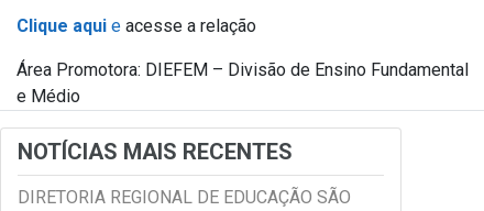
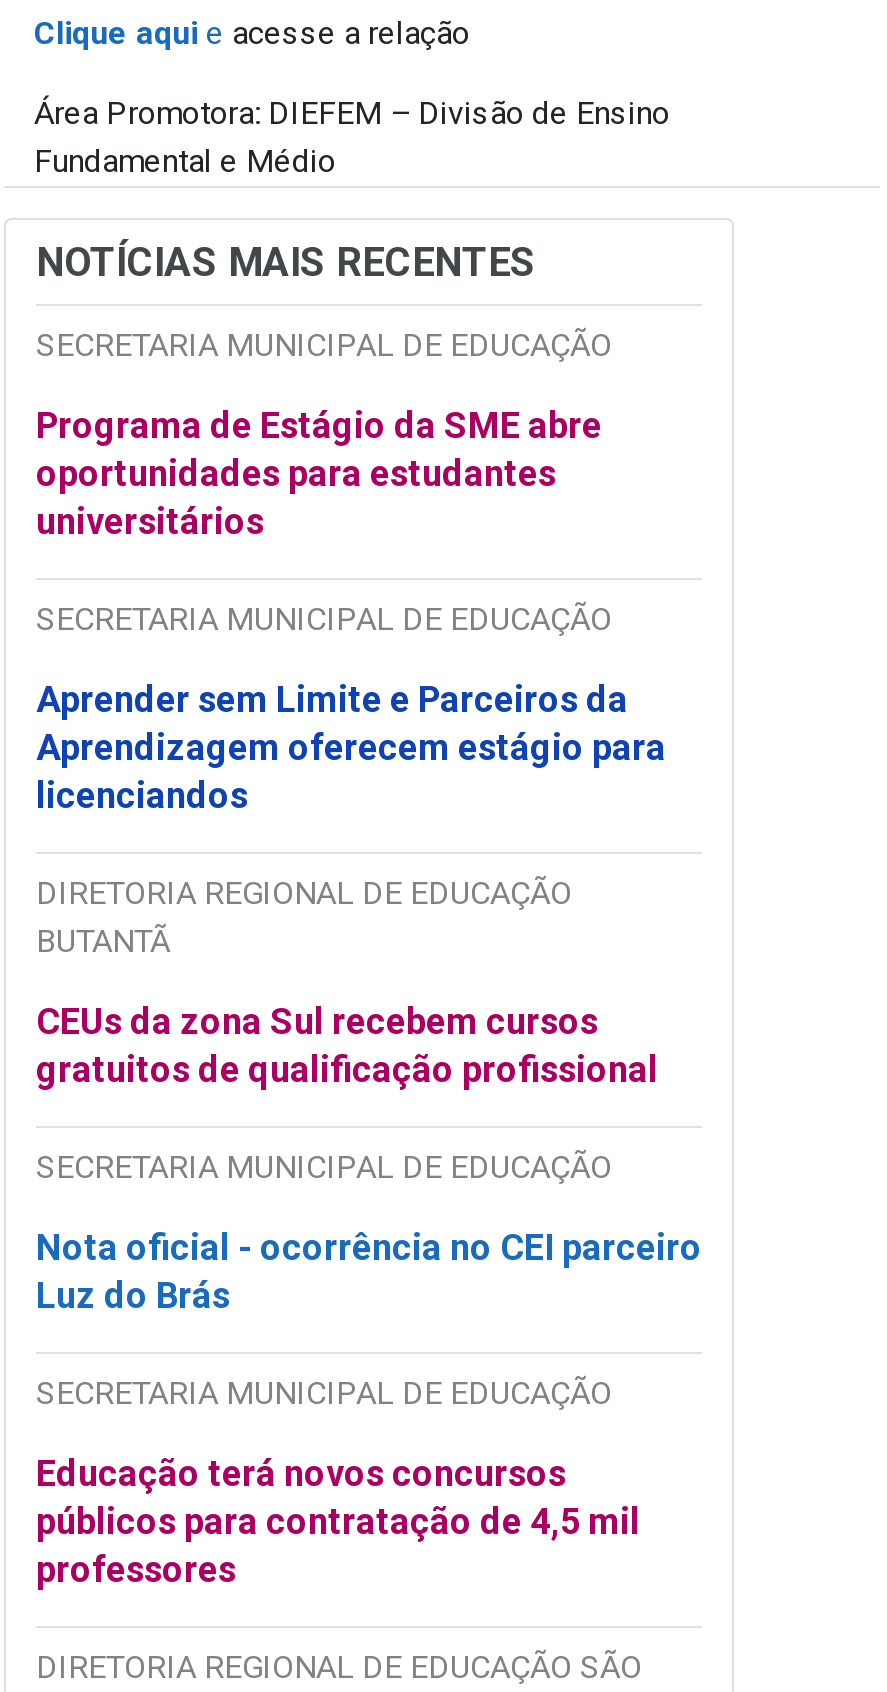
none -> [36,326,702,1590] SECRETARIA MUNICIPAL DE EDUCAÇÃO | Programa de Estágio da SME abre | oportunidades para estudantes | universitários | SECRETARIA MUNICIPAL DE EDUCAÇÃO | Aprender sem Limite e Parceiros da | Aprendizagem oferecem estágio para | licenciandos | DIRETORIA REGIONAL DE EDUCAÇÃO | BUTANTÃ | CEUs da zona Sul recebem cursos | gratuitos de qualificação profissional | SECRETARIA MUNICIPAL DE EDUCAÇÃO | Nota oficial - ocorrência no CEI parceiro | Luz do Brás | SECRETARIA MUNICIPAL DE EDUCAÇÃO | Educação terá novos concursos | públicos para contratação de 4,5 mil | professores

